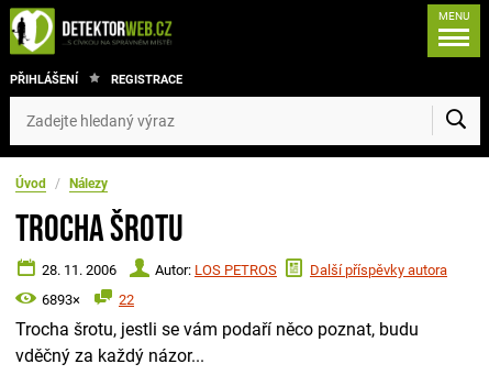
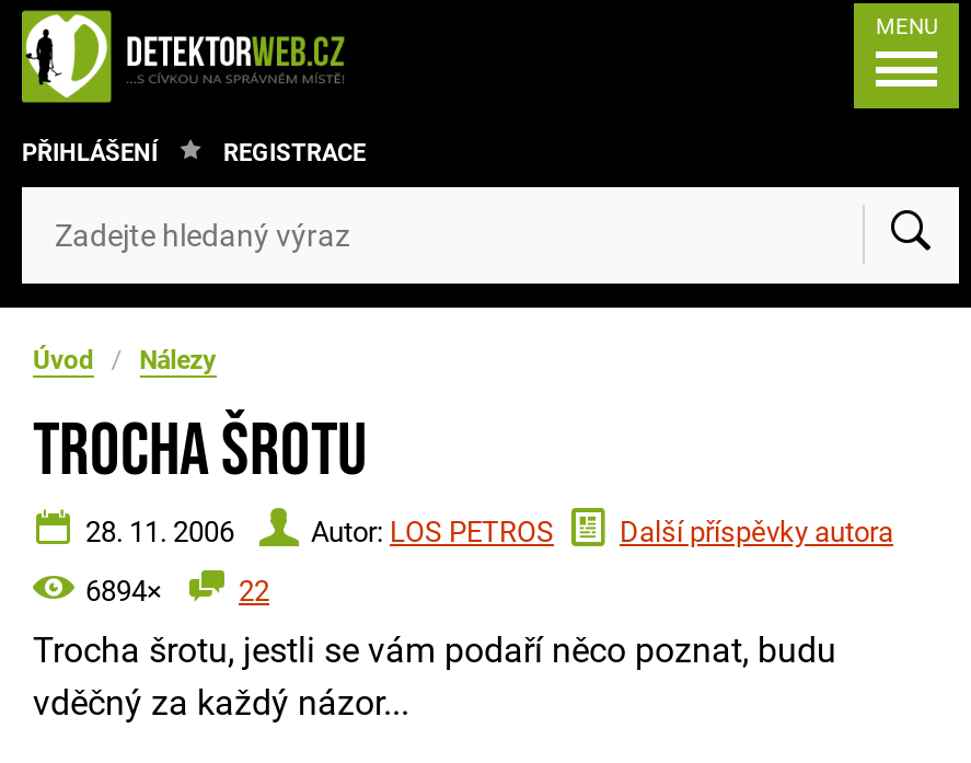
[42,291,80,308] 6893× -> [85,575,162,608] 6894×

